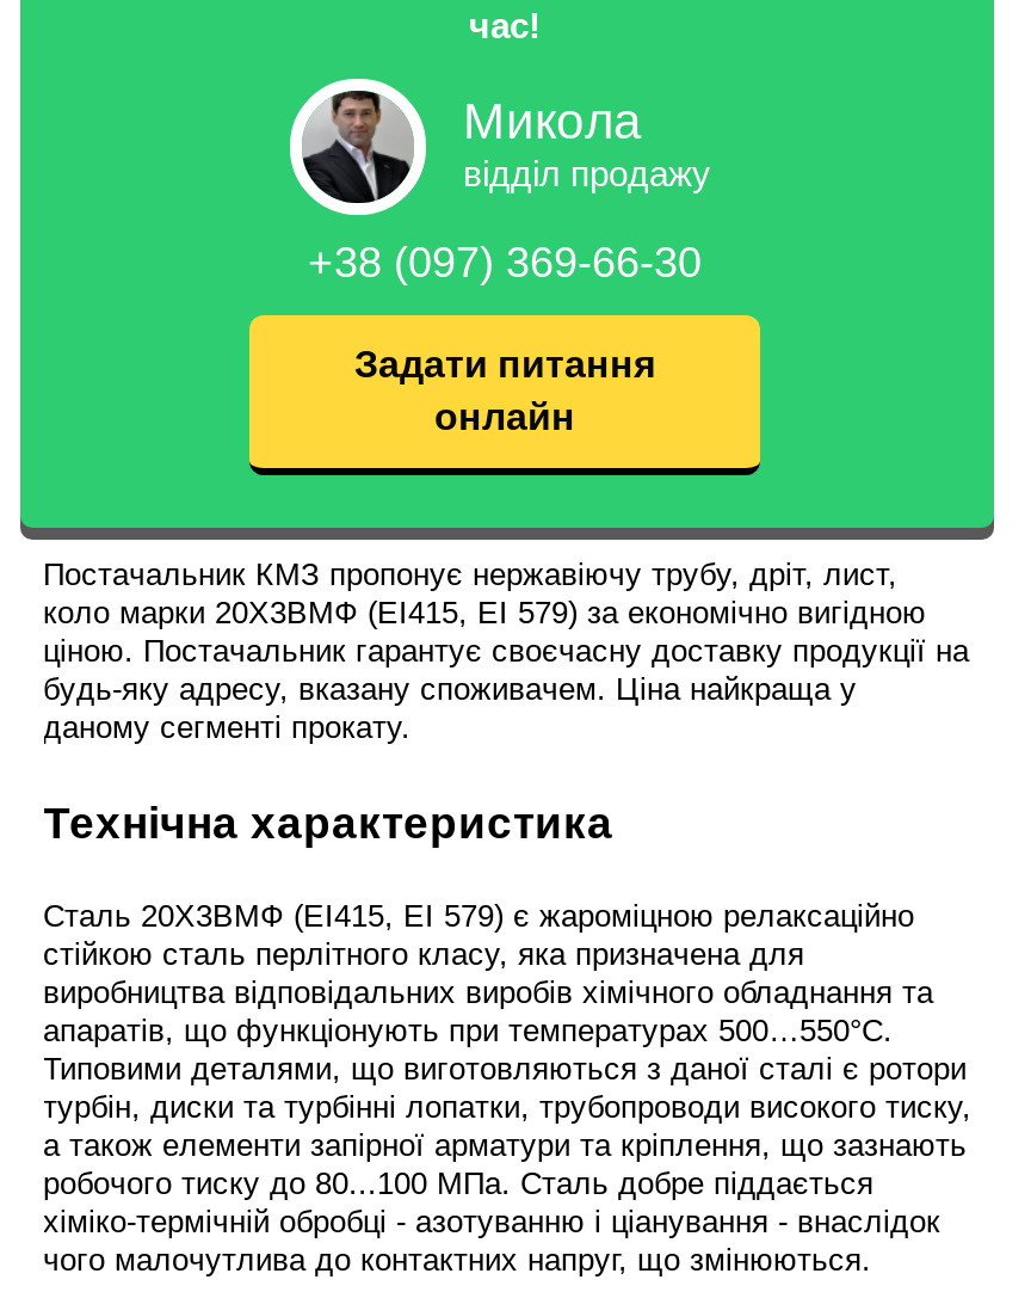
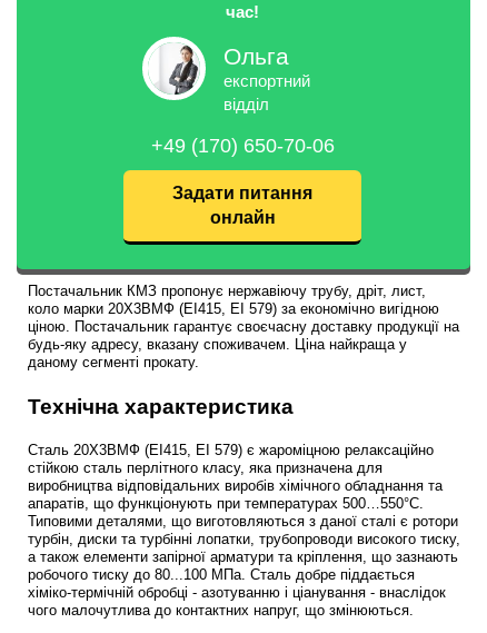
[302,88,711,205] [image] | Микола | відділ продажу -> [149,42,310,113] [image] | Ольга | експортний | відділ
[308,239,702,287] +38 (097) 369-66-30 -> [151,135,334,157] +49 (170) 650-70-06

